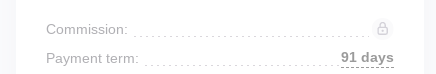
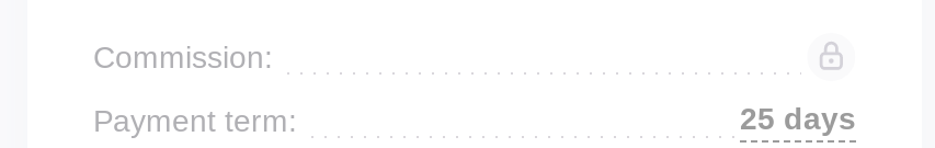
[341,49,394,65] 91 days -> [740,101,856,136] 25 days

